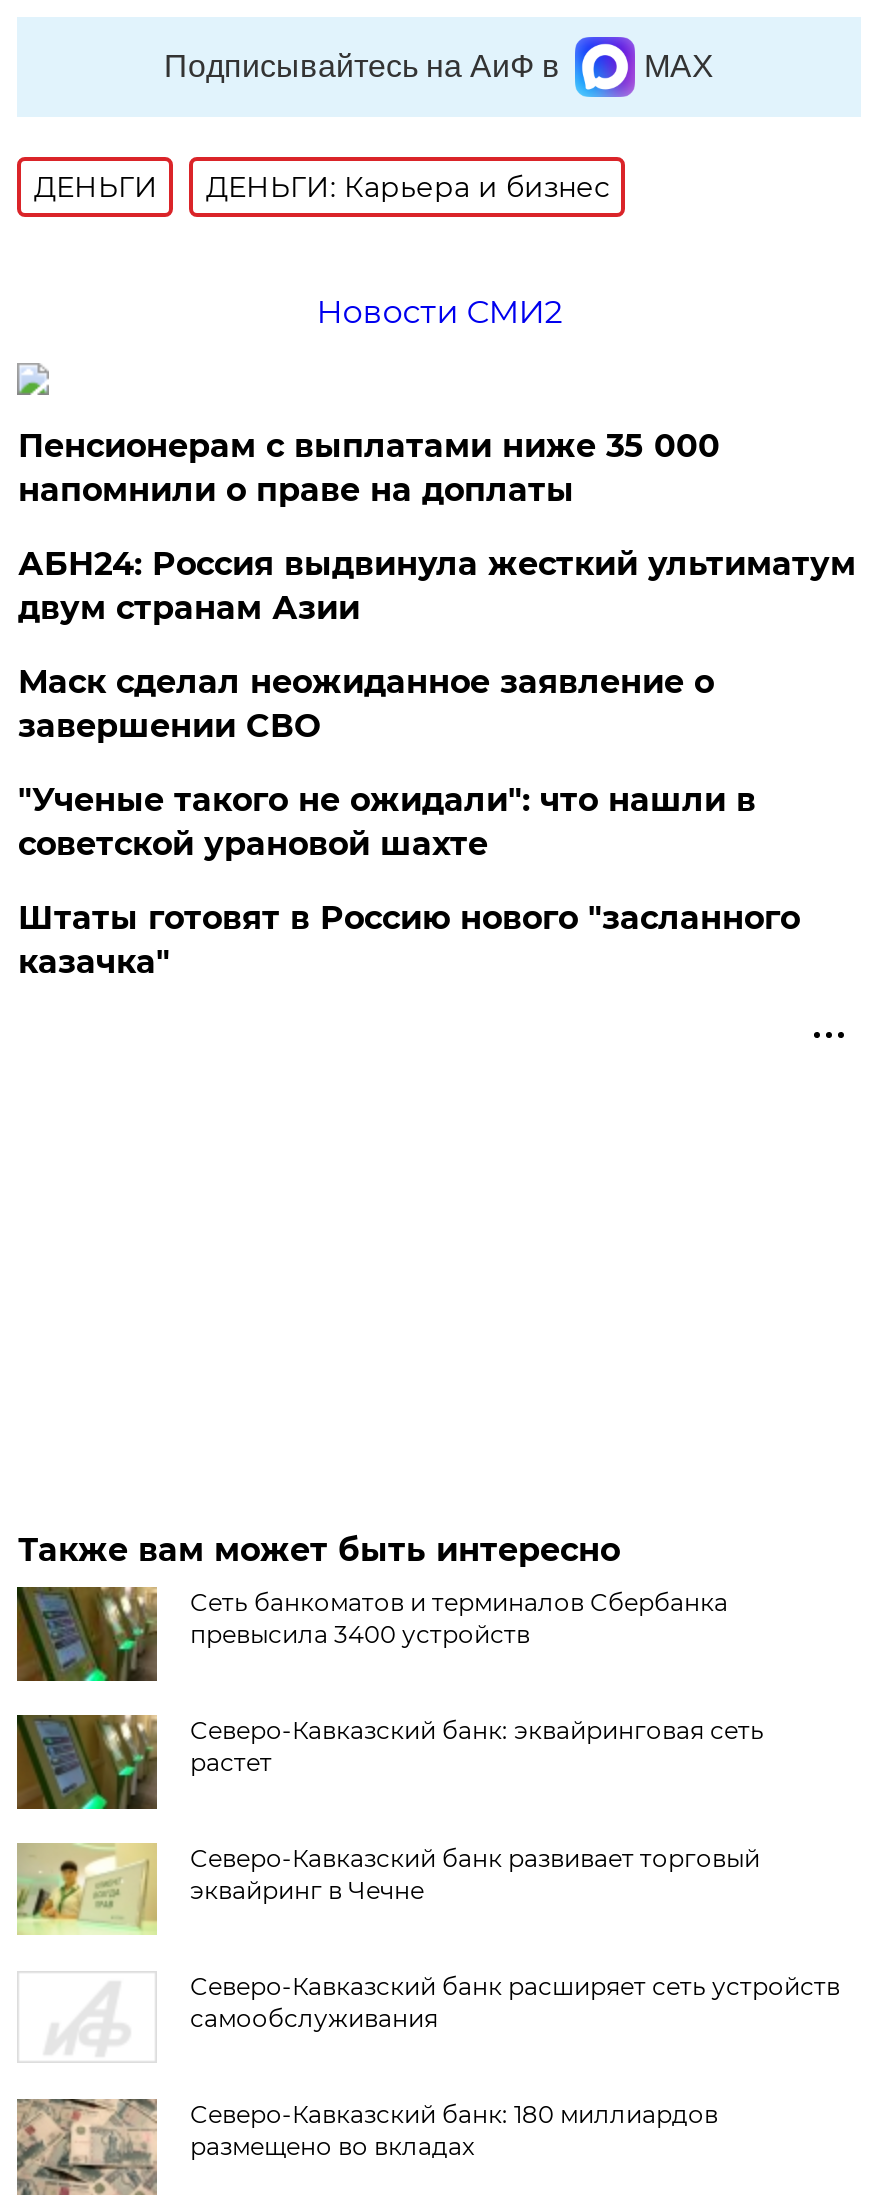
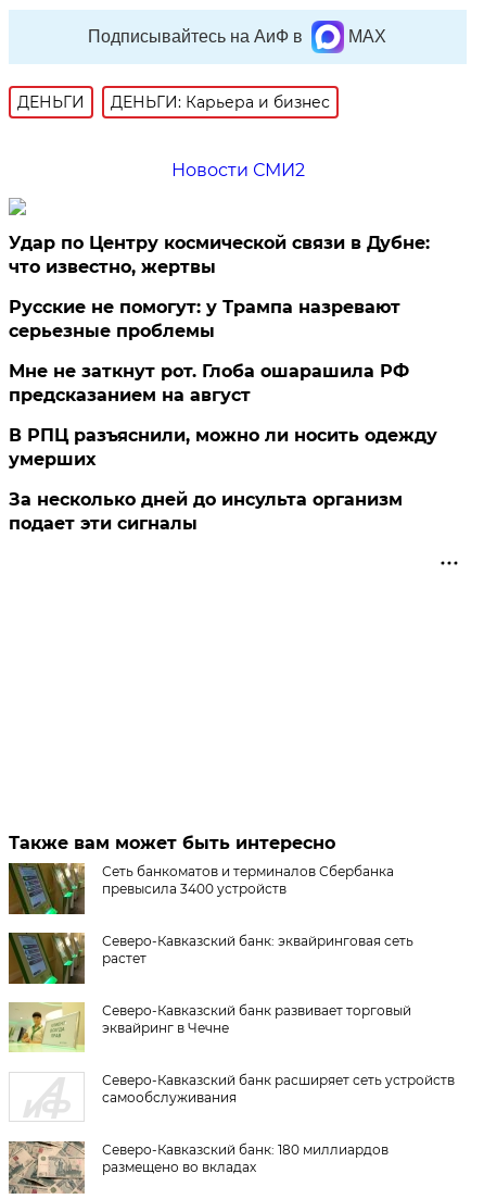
[18,427,720,509] Пенсионерам с выплатами ниже 35 000 | напомнили о праве на доплаты -> [9,233,430,277] Удар по Центру космической связи в Дубне: | что известно, жертвы
[18,545,856,627] АБН24: Россия выдвинула жесткий ультиматум | двум странам Азии -> [9,297,401,341] Русские не помогут: у Трампа назревают | серьезные проблемы
[18,663,714,745] Маск сделал неожиданное заявление о | завершении СВО -> [9,361,410,405] Мне не заткнут рот. Глоба ошарашила РФ | предсказанием на август
[18,781,756,863] "Ученые такого не ожидали": что нашли в | советской урановой шахте -> [9,425,438,469] В РПЦ разъяснили, можно ли носить одежду | умерших
[18,899,800,981] Штаты готовят в Россию нового "засланного | казачка" -> [9,489,403,534] За несколько дней до инсульта организм | подает эти сигналы

